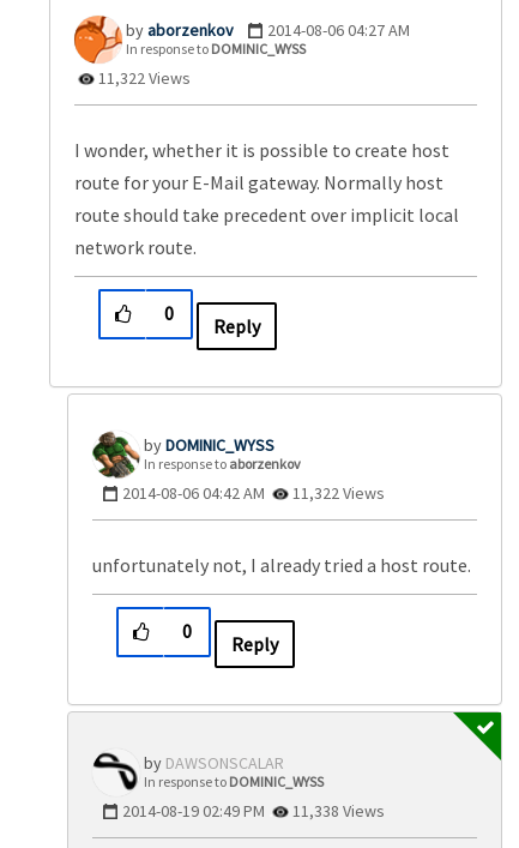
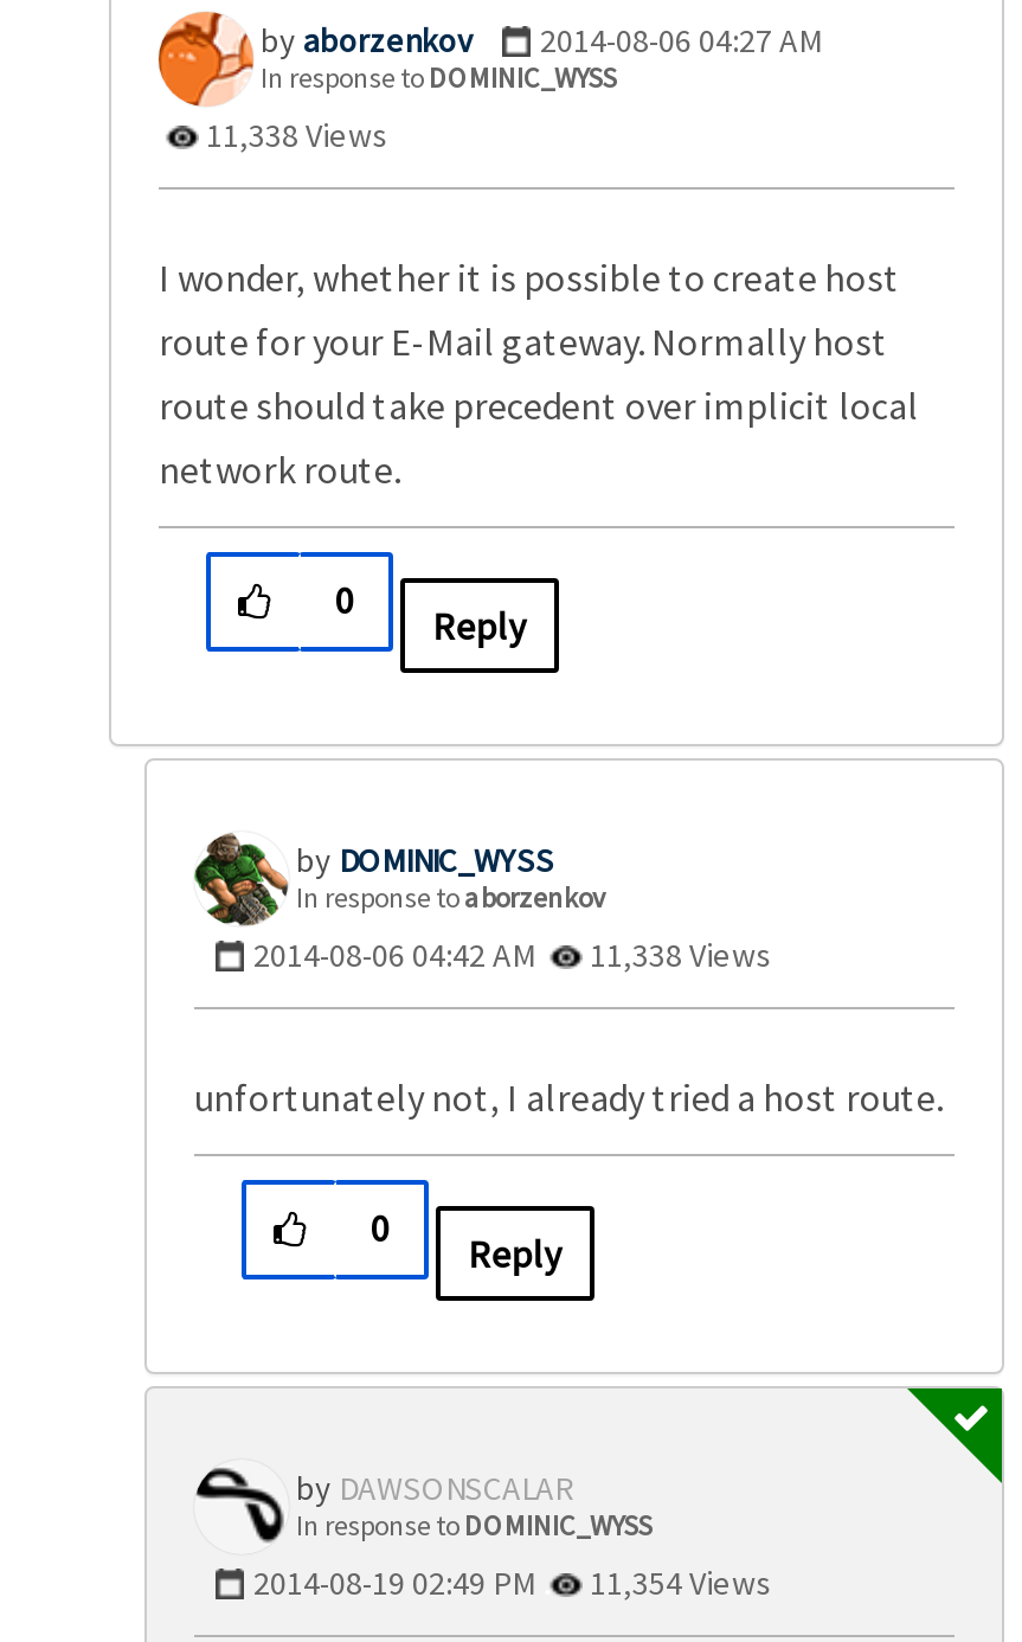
[95,67,191,89] 11,322 Views -> [199,114,388,156] 11,338 Views
[122,482,385,504] 2014-08-06 04:42 AM 11,322 Views -> [253,934,772,976] 2014-08-06 04:42 AM 11,338 Views
[122,800,385,822] 2014-08-19 02:49 PM 11,338 Views -> [253,1561,772,1604] 2014-08-19 02:49 PM 11,354 Views

